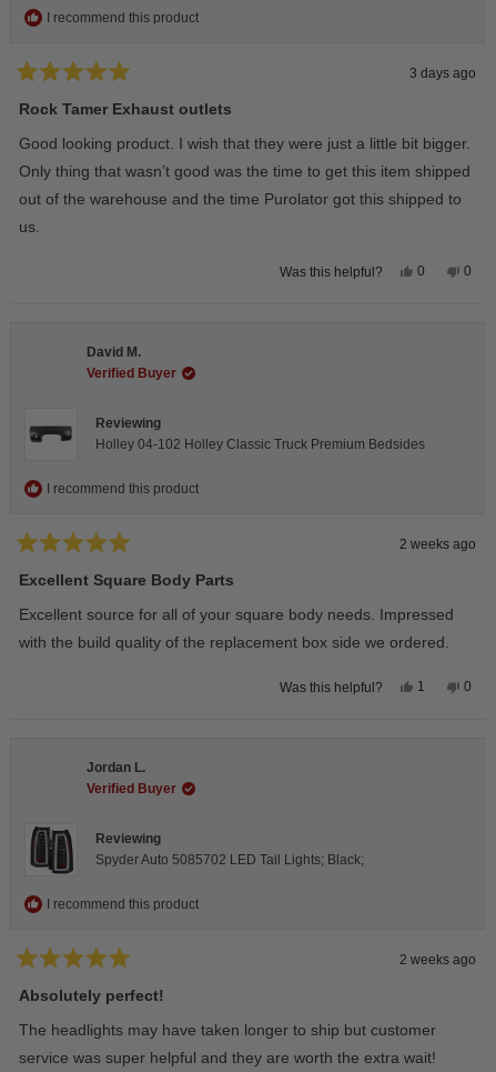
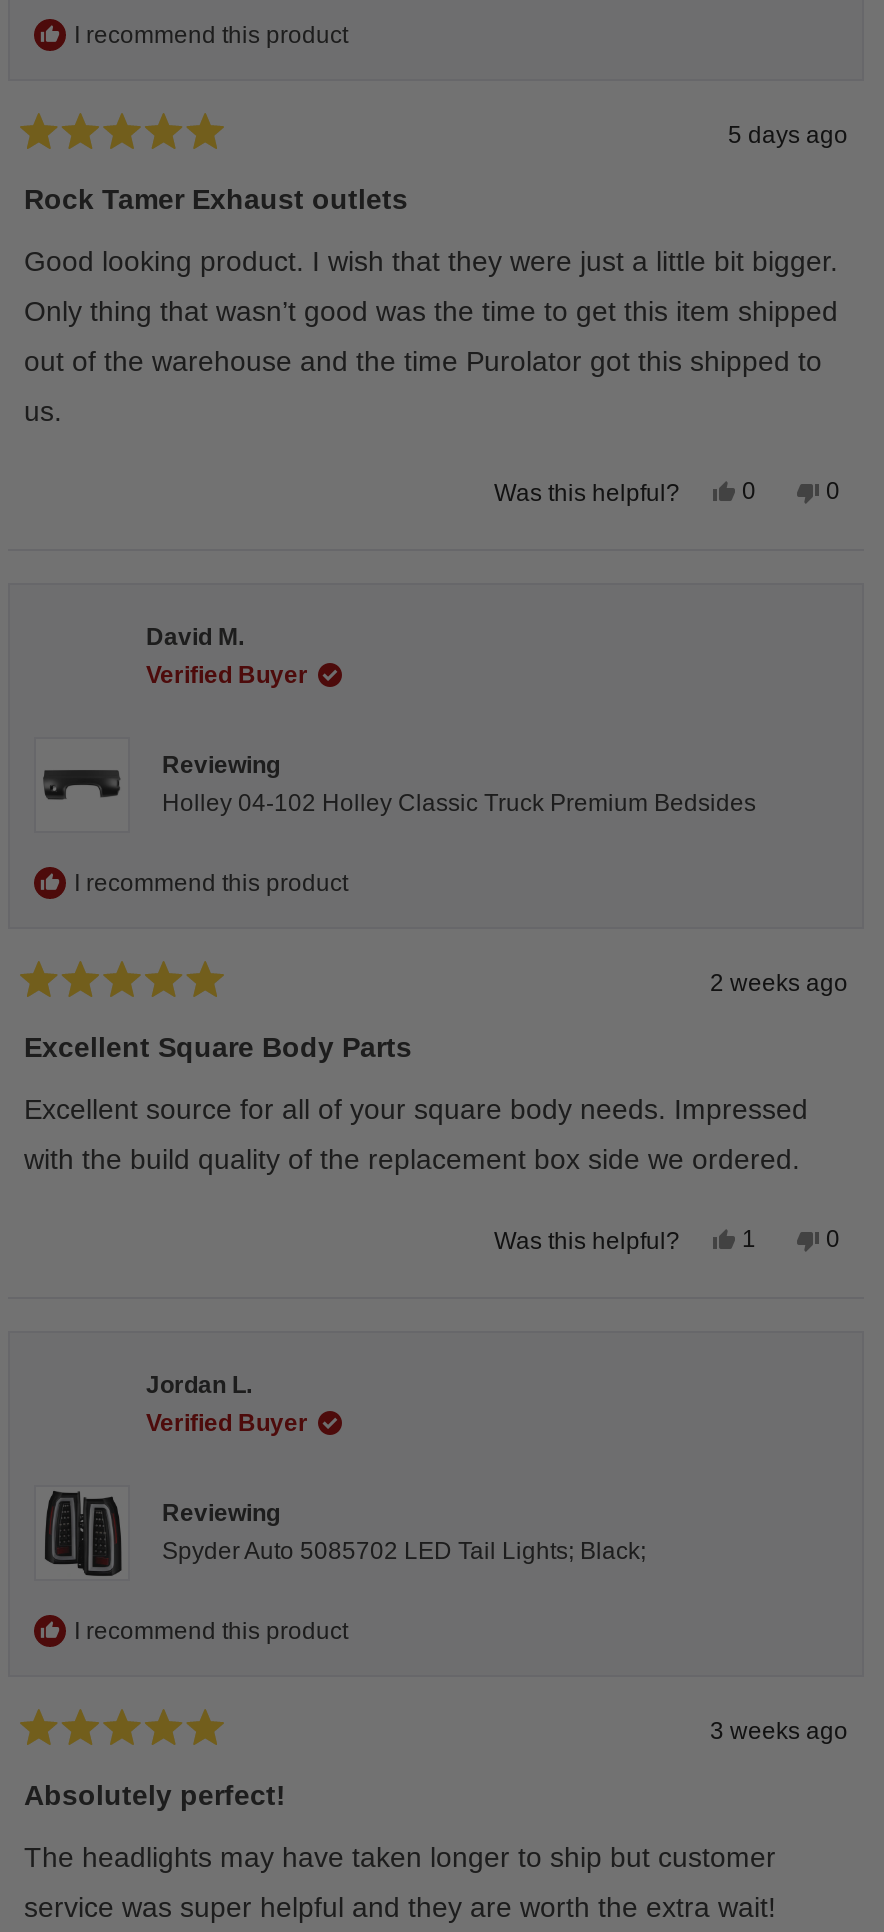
[409,66,476,81] 3 days ago -> [728,121,848,149] 5 days ago
[399,952,476,968] 2 weeks ago -> [710,1717,848,1745] 3 weeks ago

